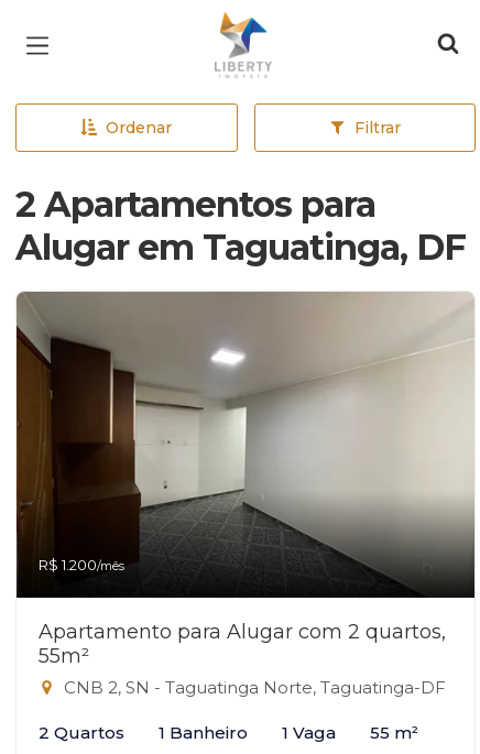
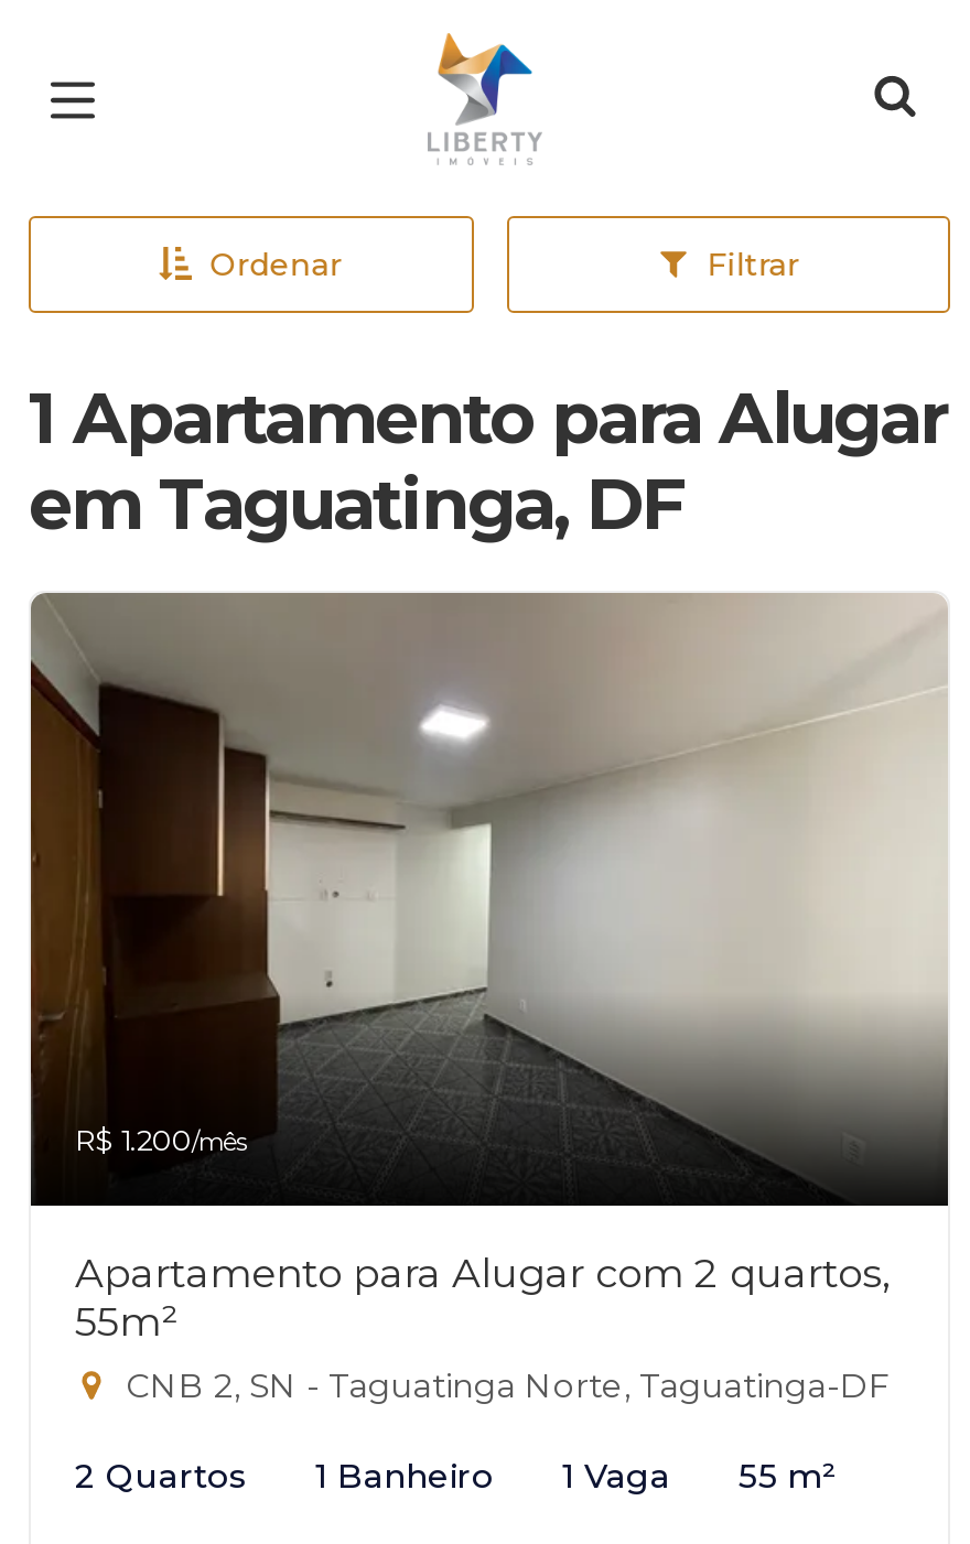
[15,183,466,269] 2 Apartamentos para | Alugar em Taguatinga, DF -> [29,375,946,547] 1 Apartamento para Alugar | em Taguatinga, DF

